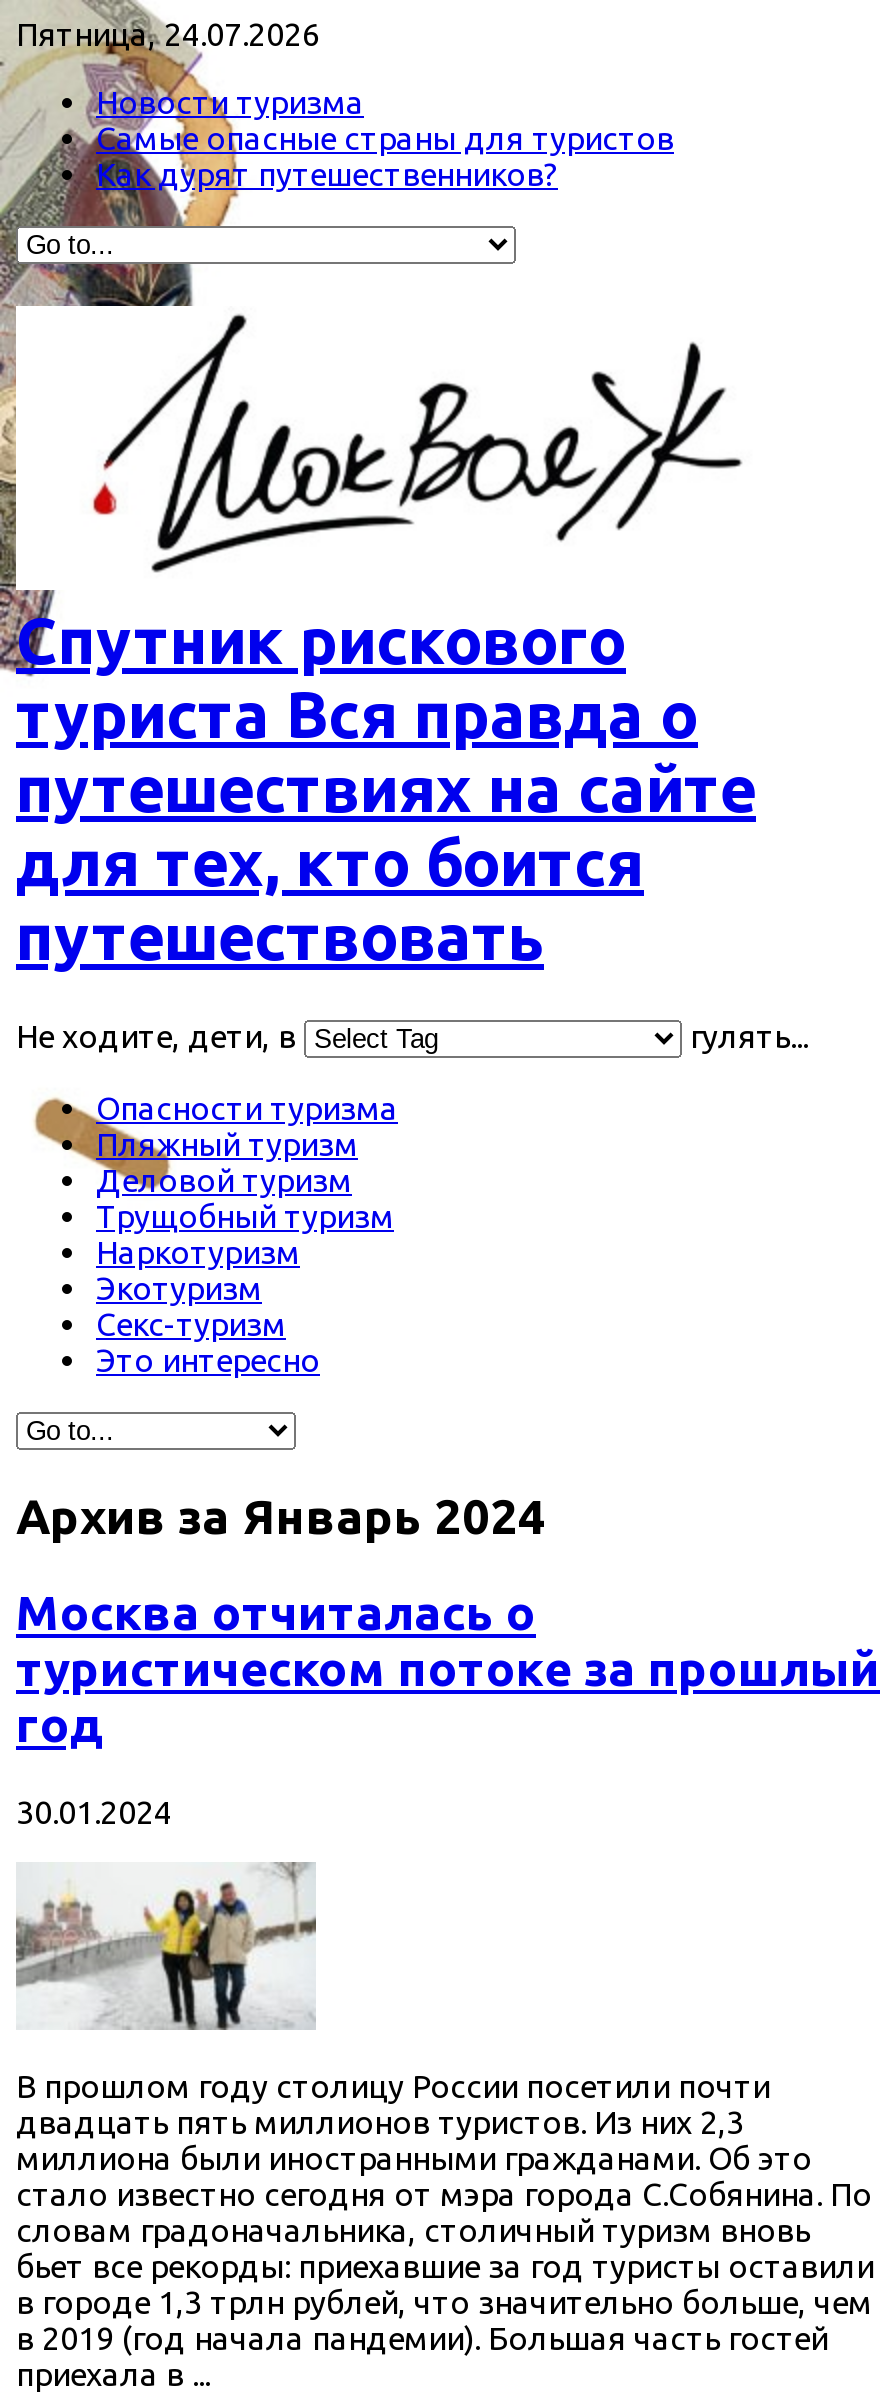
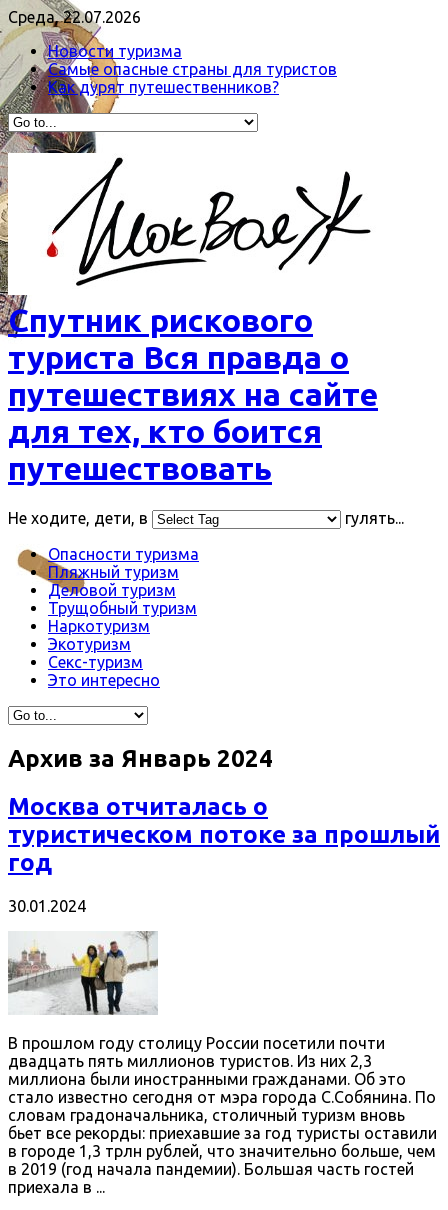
[16,16,320,52] Пятница, 24.07.2026 -> [8,8,141,26] Среда, 22.07.2026

